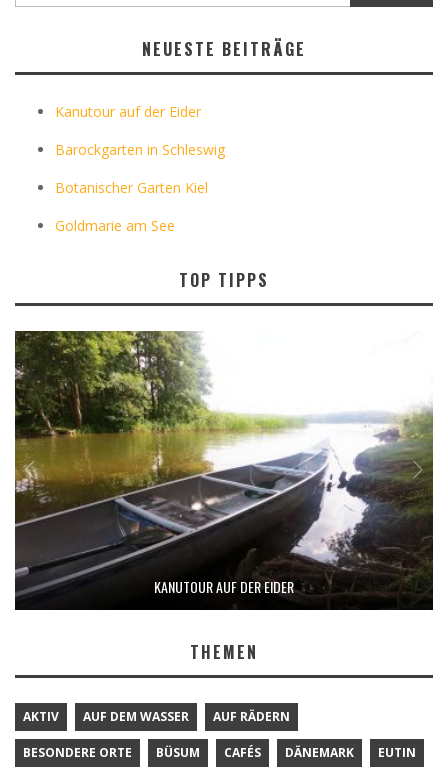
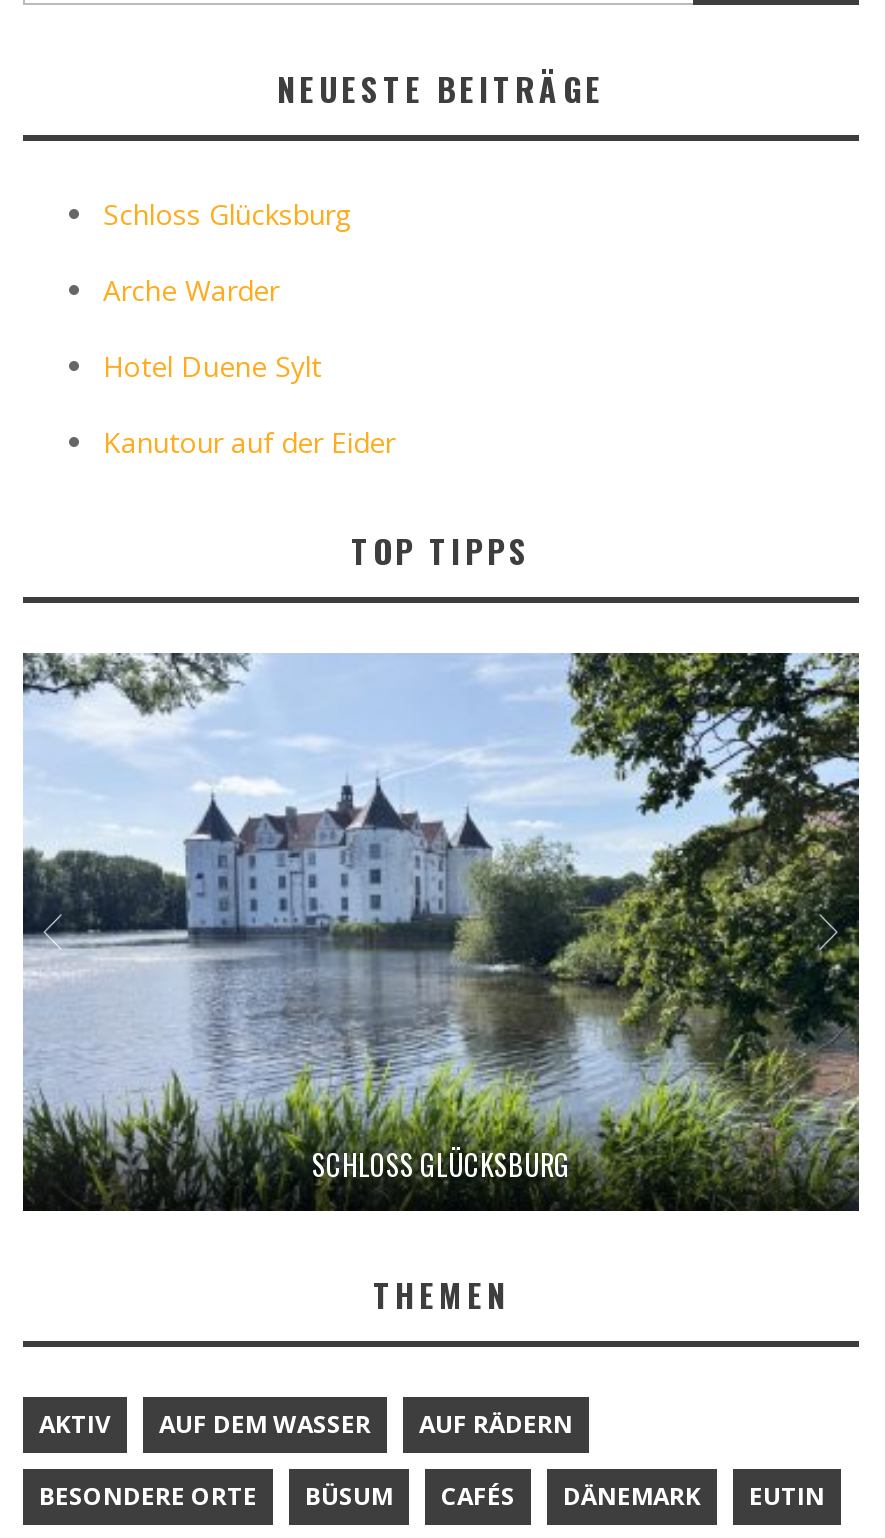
none -> [103,196,351,386] Schloss Glücksburg | Arche Warder | Hotel Duene Sylt
moved [55,102,201,121] -> [103,424,395,462]: Kanutour auf der Eider
[55,140,225,235] Barockgarten in Schleswig | Botanischer Garten Kiel | Goldmarie am See -> none
[14,330,434,611] [image] | KANUTOUR AUF DER EIDER -> [21,650,861,1214] [image] | SCHLOSS GLÜCKSBURG

